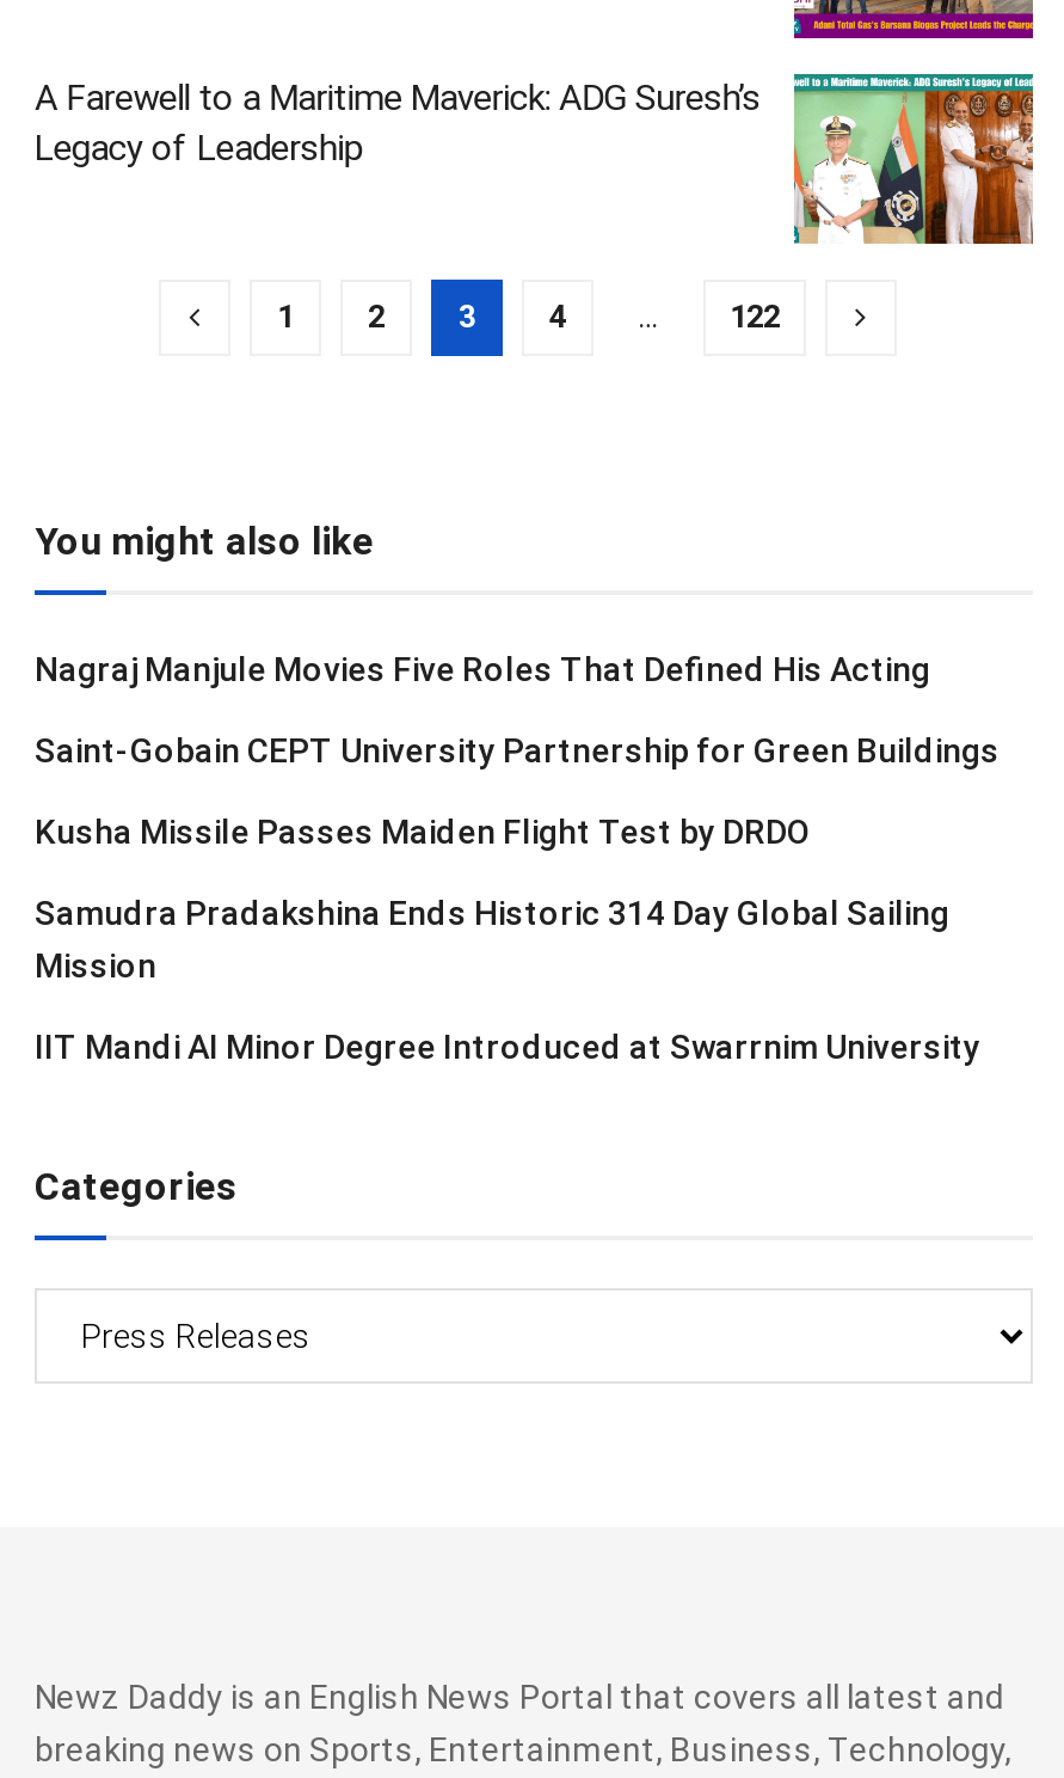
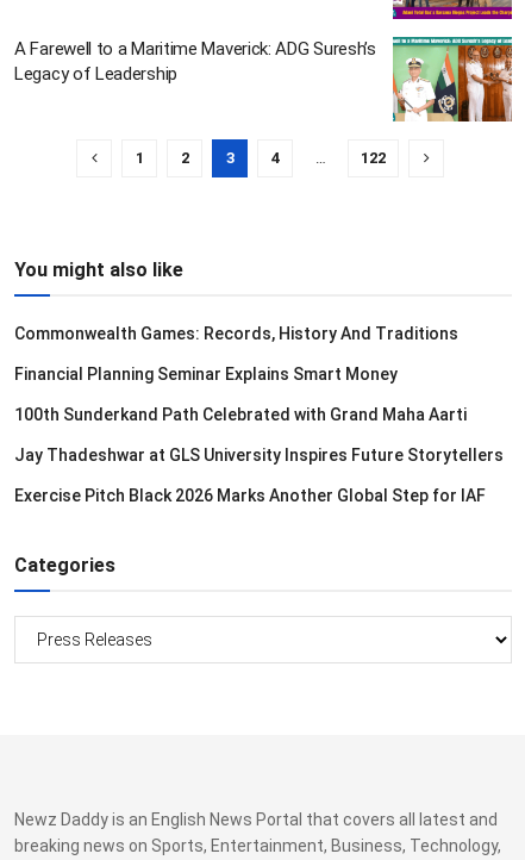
[35,650,930,688] Nagraj Manjule Movies Five Roles That Defined His Acting -> [14,324,458,343] Commonwealth Games: Records, History And Traditions
[35,731,1000,770] Saint-Gobain CEPT University Partnership for Green Buildings -> [14,364,398,384] Financial Planning Seminar Explains Smart Money
[35,813,811,851] Kusha Missile Passes Maiden Flight Test by DRDO -> [14,405,467,424] 100th Sunderkand Path Celebrated with Grand Maha Aarti
[35,894,949,985] Samudra Pradakshina Ends Historic 314 Day Global Sailing | Mission -> [14,445,504,465] Jay Thadeshwar at GLS University Inspires Future Storytellers
[35,1028,980,1066] IIT Mandi AI Minor Degree Introduced at Swarrnim University -> [14,486,486,505] Exercise Pitch Black 2026 Marks Another Global Step for IAF

